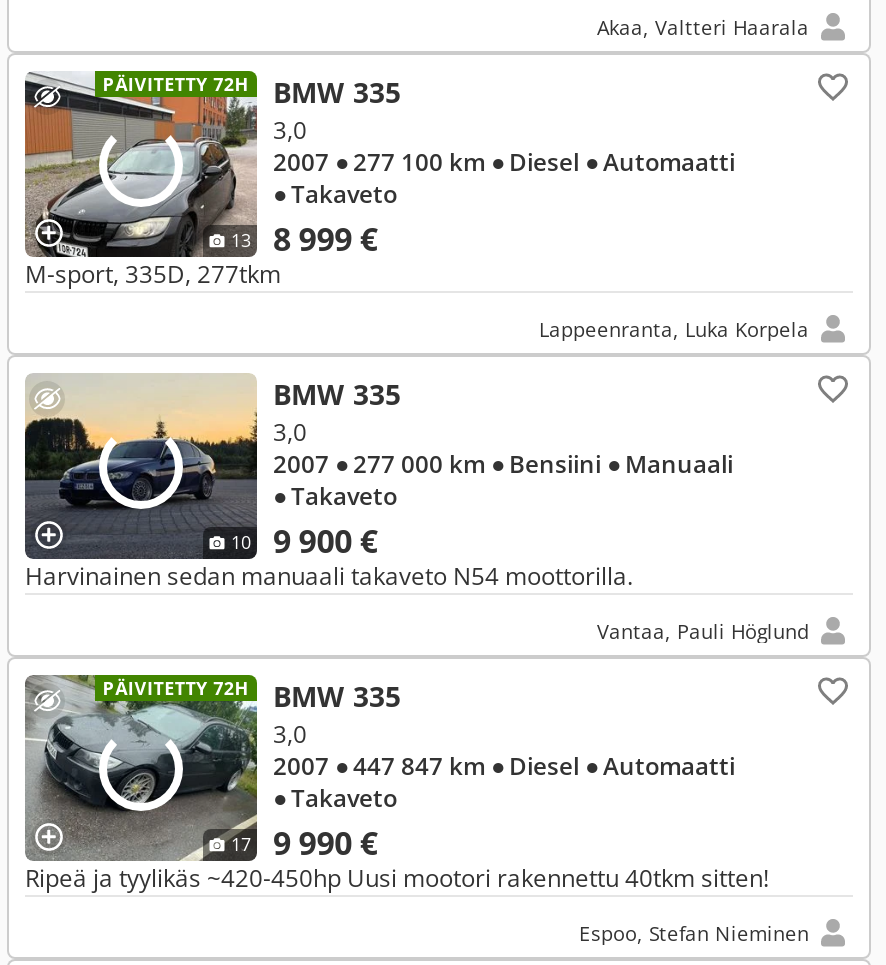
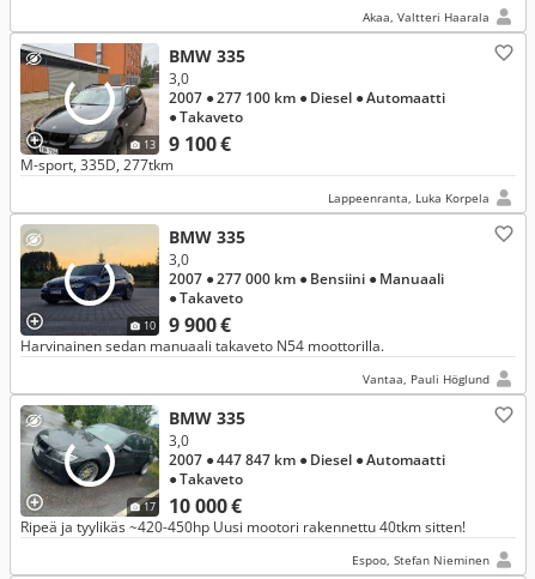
[103,71,249,97] PÄIVITETTY 72H -> none
[231,217,378,261] 13 8 999 € -> [144,131,231,157] 13 9 100 €
[103,675,249,701] PÄIVITETTY 72H -> none
[231,821,378,865] 17 9 990 € -> [144,493,242,519] 17 10 000 €

